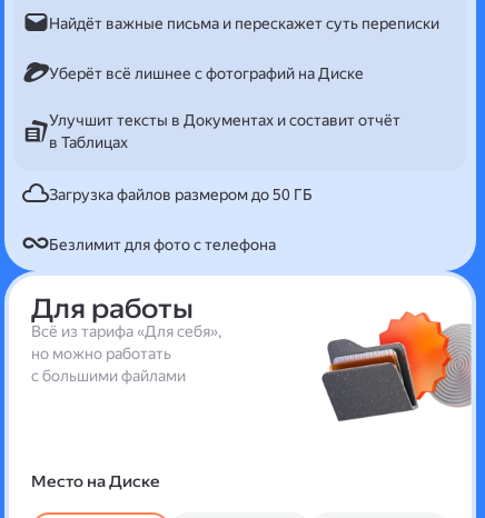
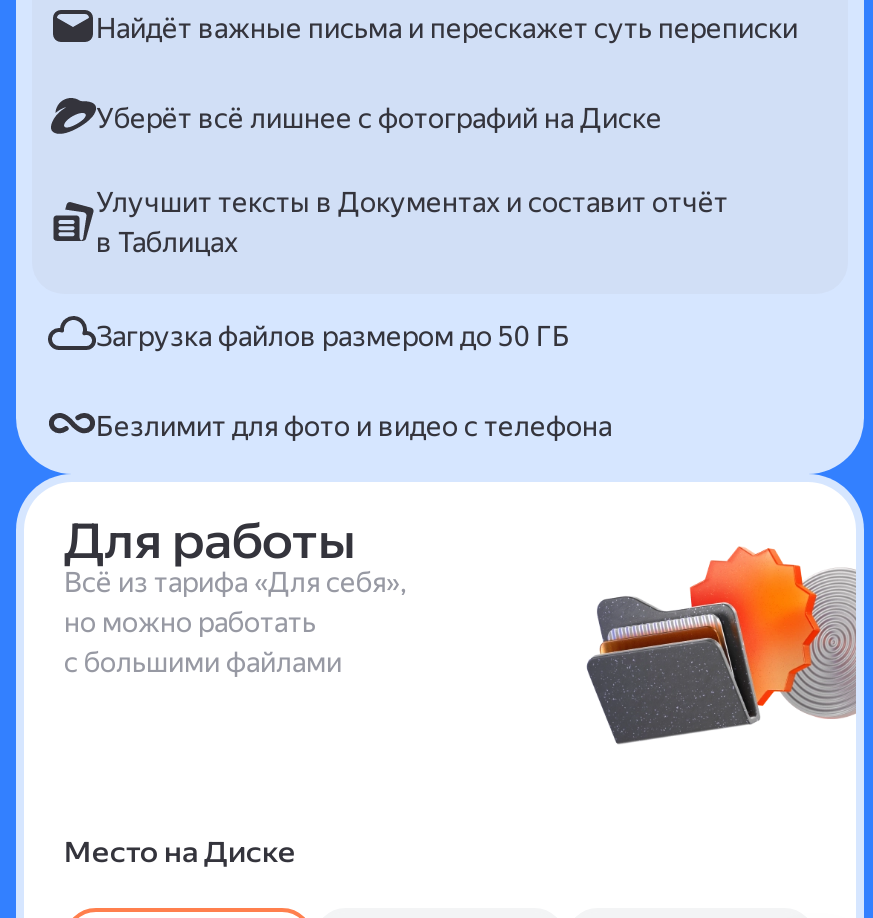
[49,235,276,253] Безлимит для фото с телефона -> [96,409,612,441] Безлимит для фото и видео с телефона

